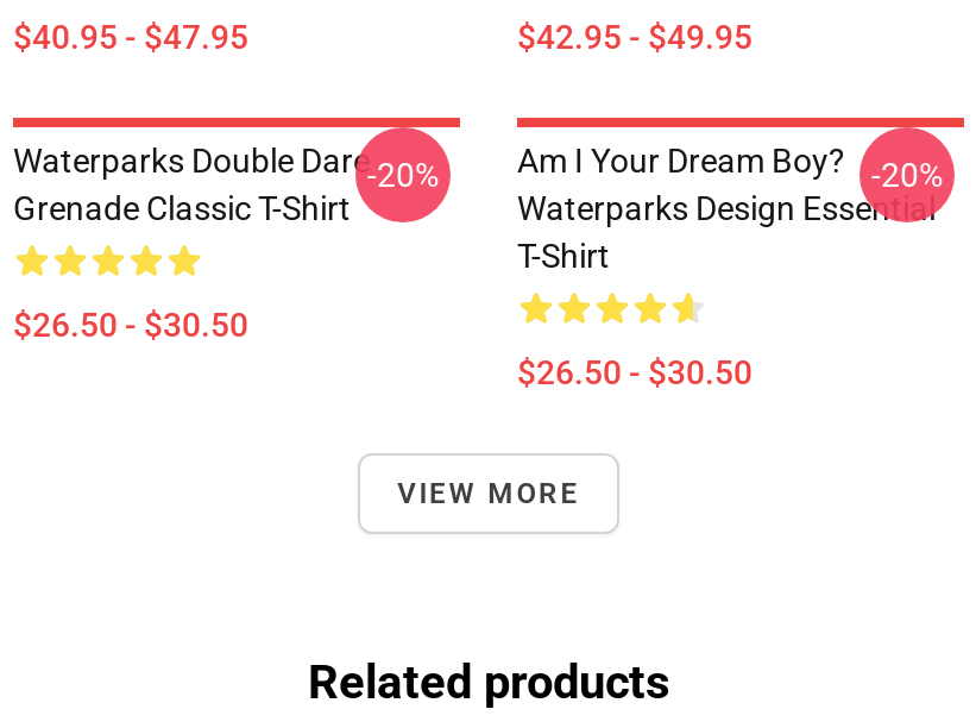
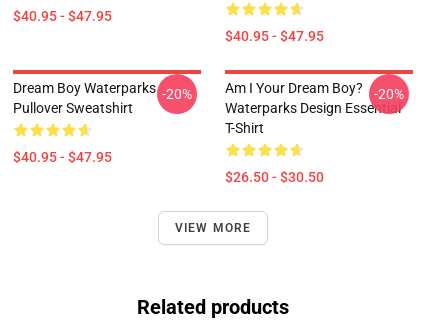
[517,18,753,56] $42.95 - $49.95 -> [225,28,324,44] $40.95 - $47.95
[13,142,370,227] Waterparks Double Dare | Grenade Classic T-Shirt -> [13,80,156,116] Dream Boy Waterparks | Pullover Sweatshirt
[13,306,248,344] $26.50 - $30.50 -> [13,149,112,165] $40.95 - $47.95

